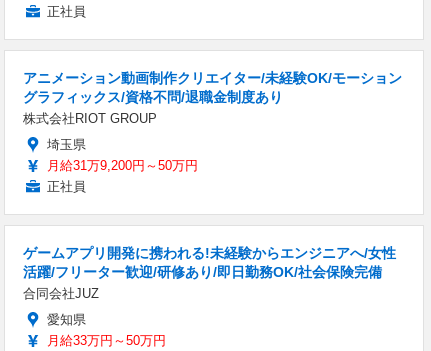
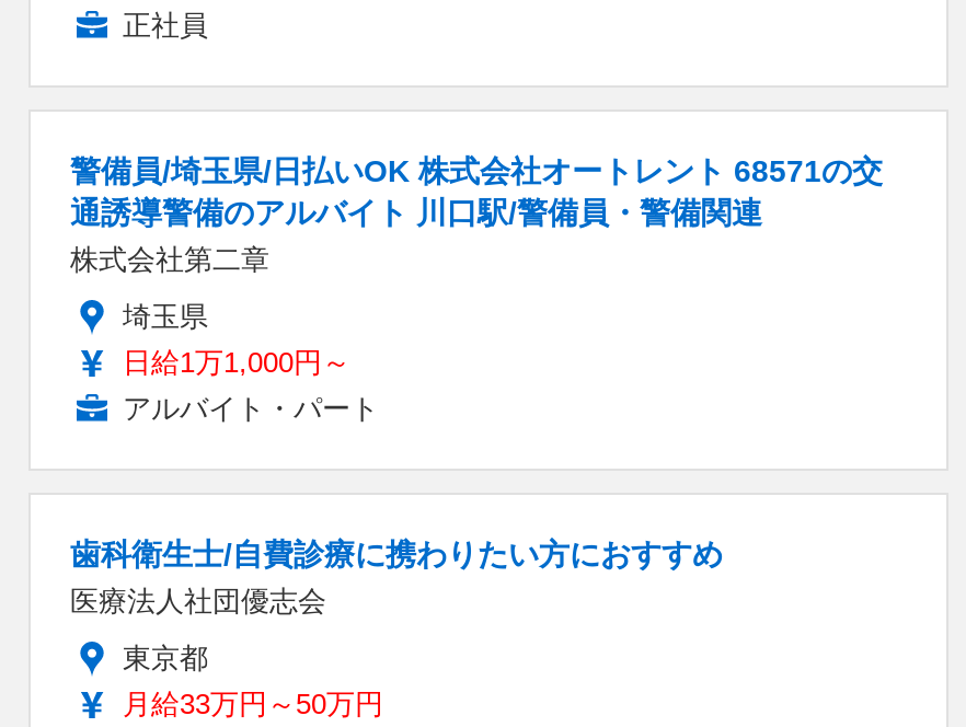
[23,70,402,126] アニメーション動画制作クリエイター/未経験OK/モーション | グラフィックス/資格不問/退職金制度あり | 株式会社RIOT GROUP -> [70,152,883,275] 警備員/埼玉県/日払いOK 株式会社オートレント 68571の交 | 通誘導警備のアルバイト 川口駅/警備員・警備関連 | 株式会社第二章
[47,158,198,194] 月給31万9,200円～50万円 | 正社員 -> [123,345,379,424] 日給1万1,000円～ | アルバイト・パート
[23,245,396,301] ゲームアプリ開発に携われる!未経験からエンジニアへ/女性 | 活躍/フリーター歓迎/研修あり/即日勤務OK/社会保険完備 | 合同会社JUZ -> [70,536,723,617] 歯科衛生士/自費診療に携わりたい方におすすめ | 医療法人社団優志会
[47,312,86,327] 愛知県 -> [123,641,208,674] 東京都

